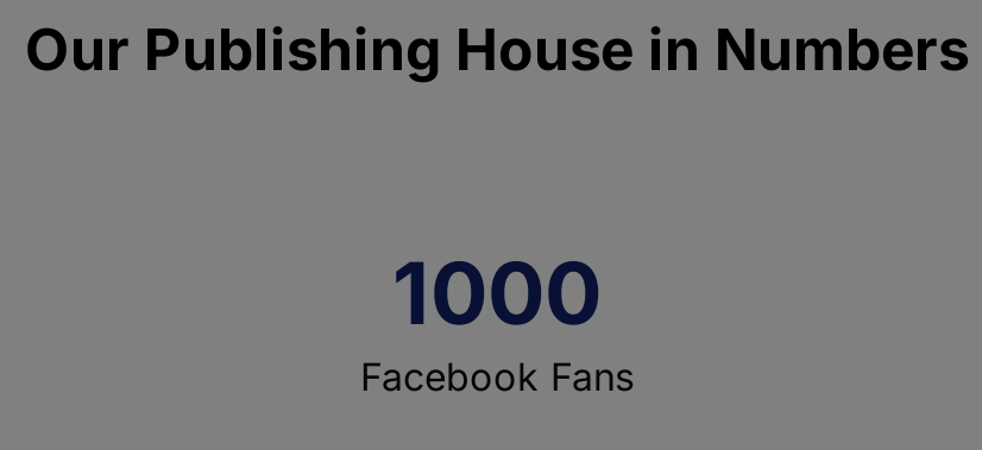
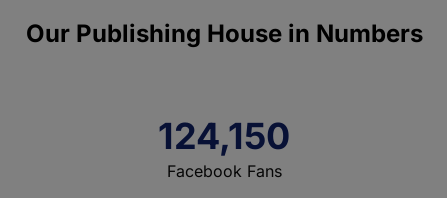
[392,240,602,344] 1000 -> [158,114,290,158] 124,150

